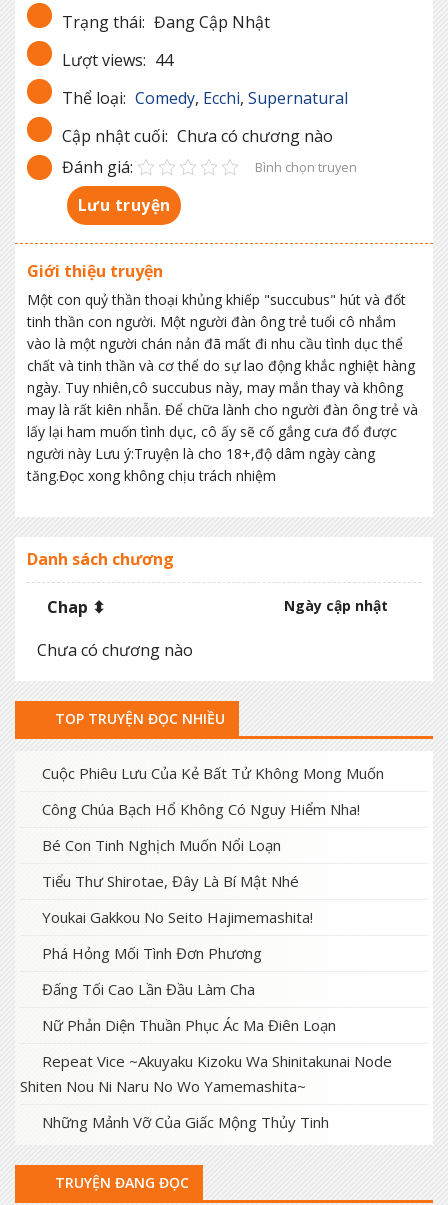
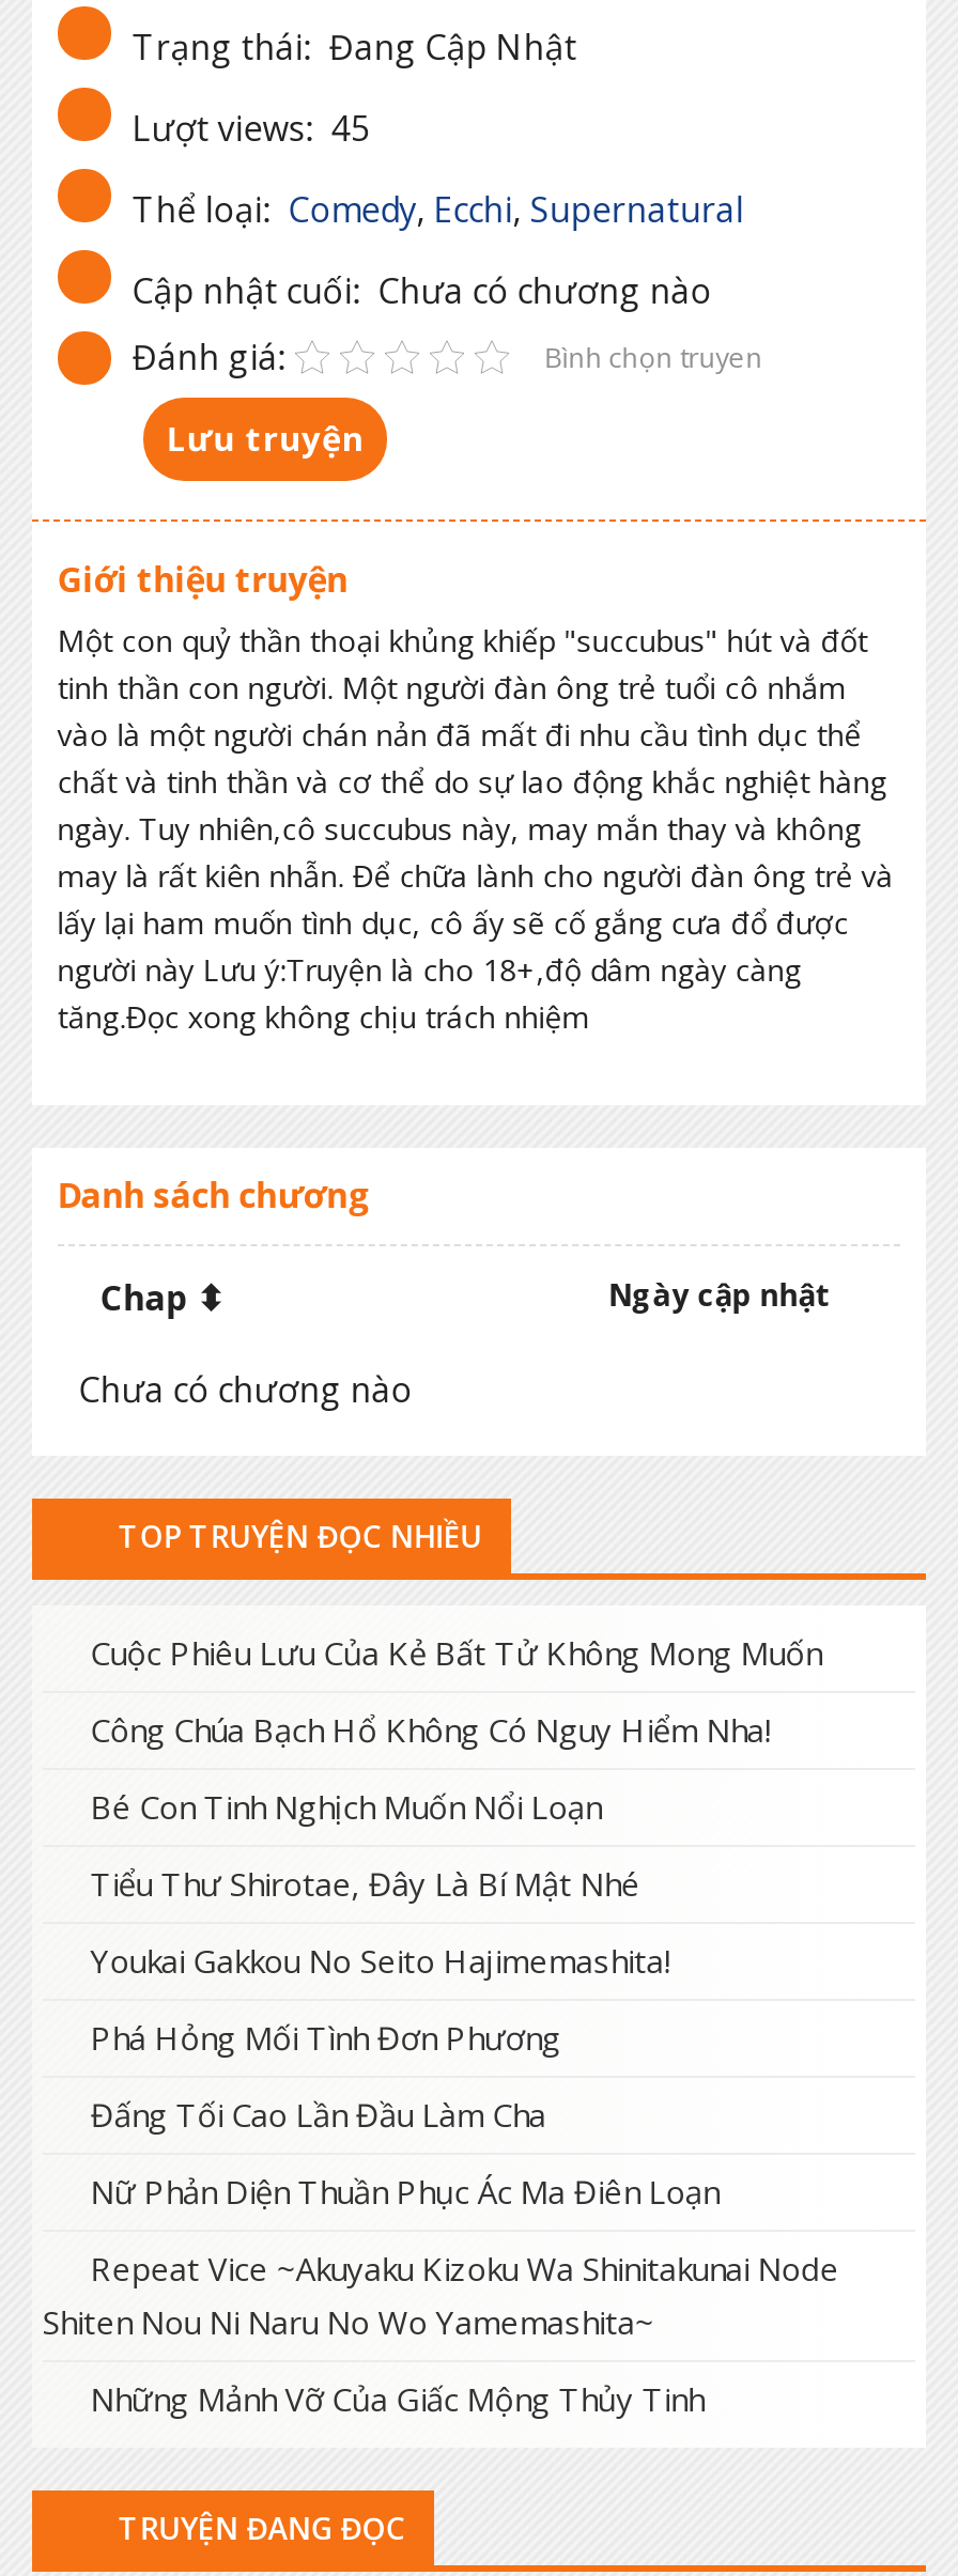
[62,49,173,71] Lượt views: 44 -> [132,104,370,151] Lượt views: 45

